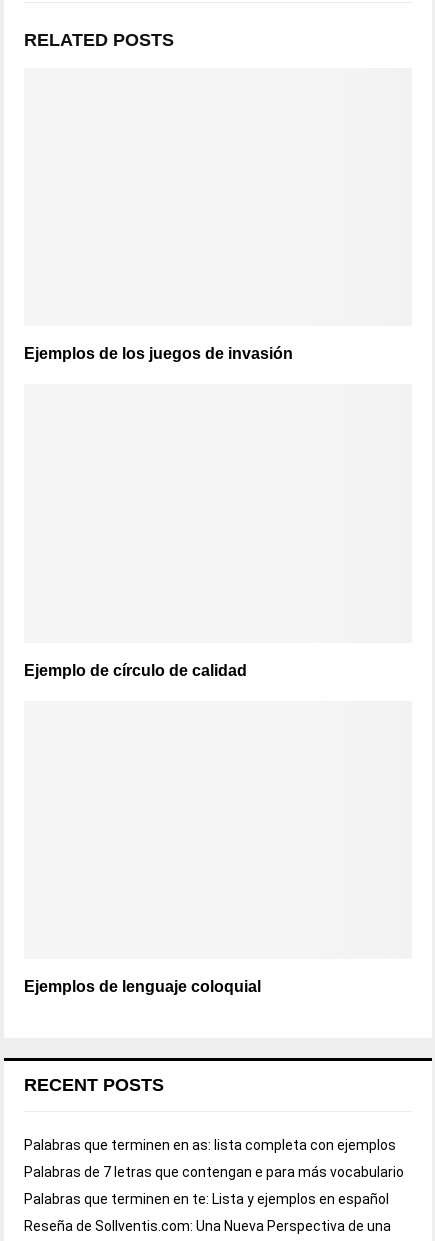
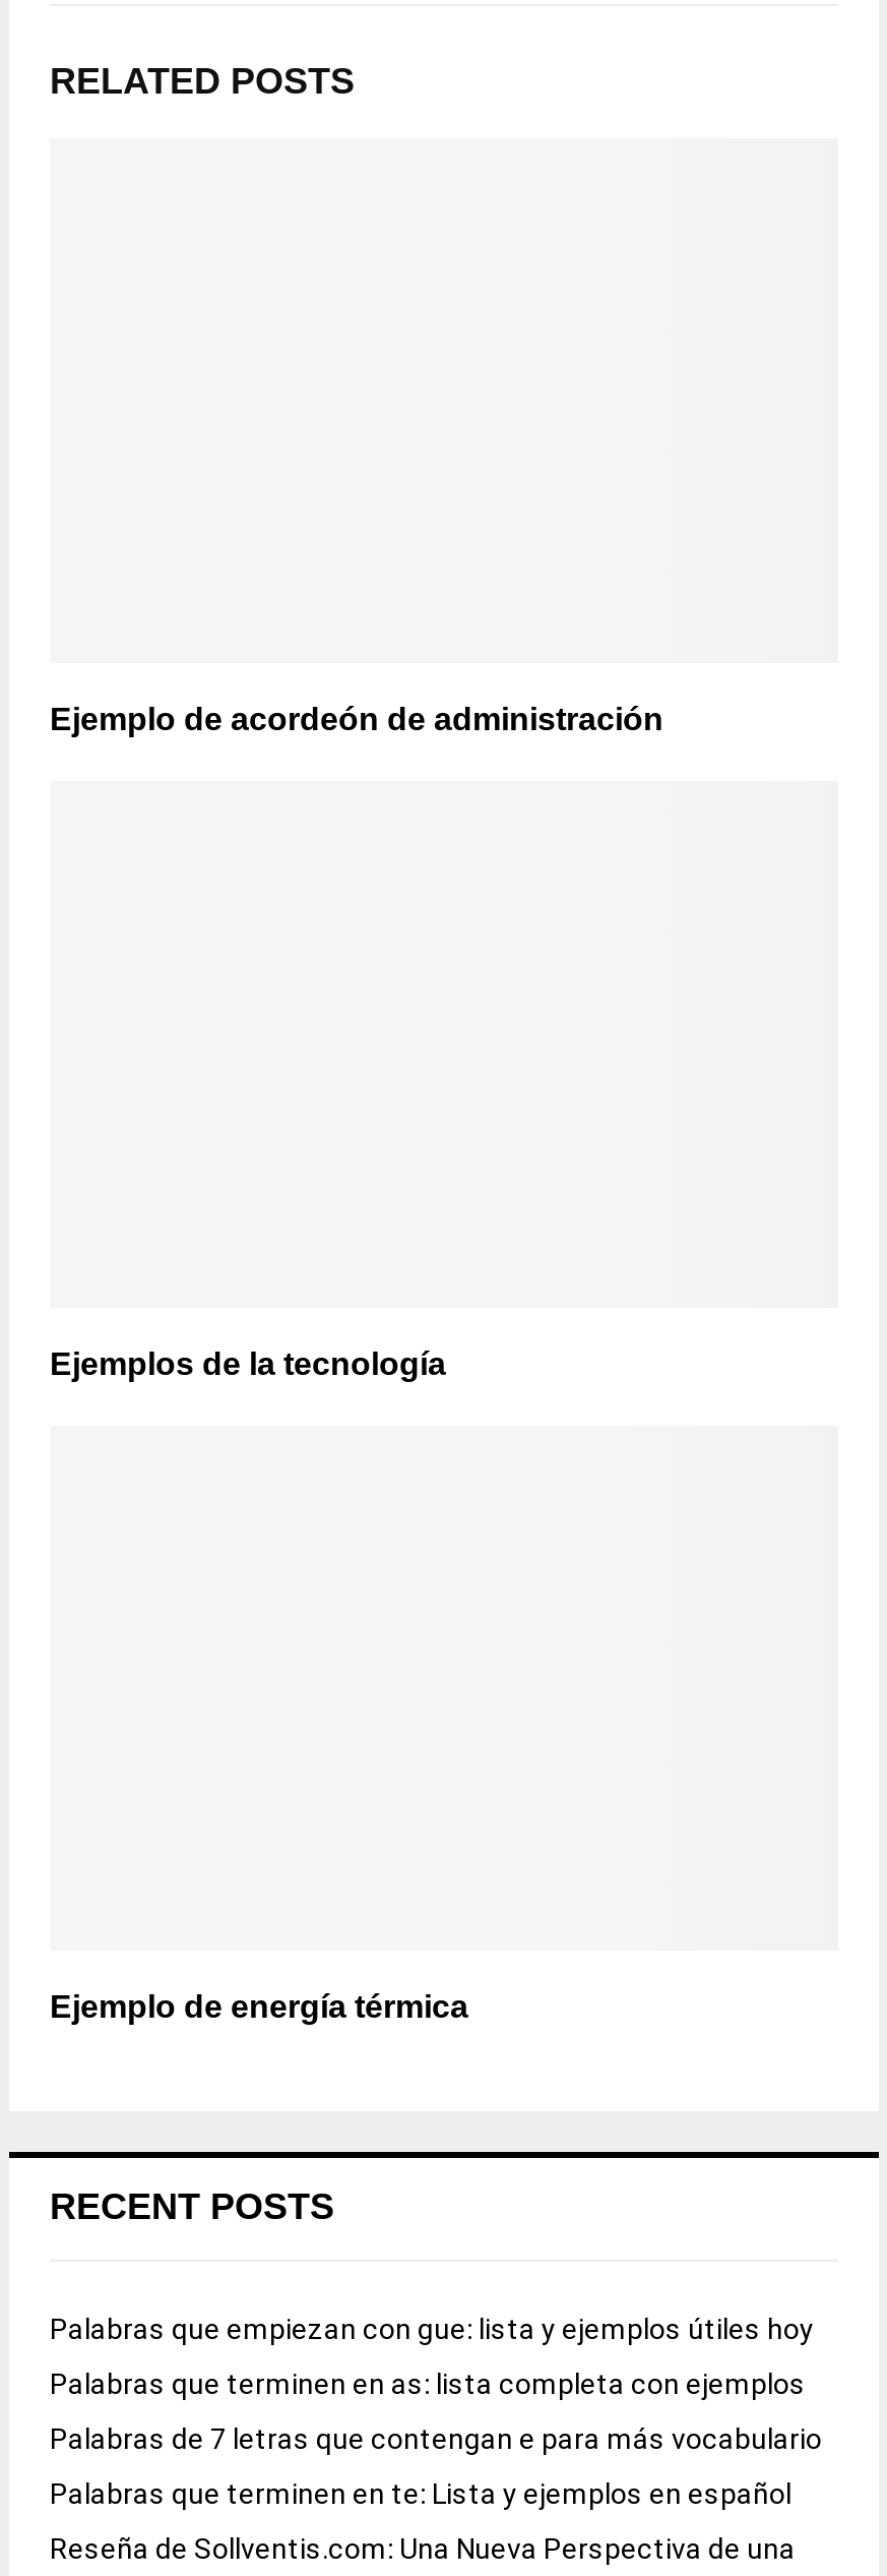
[24,345,293,362] Ejemplos de los juegos de invasión -> [50,702,663,737] Ejemplo de acordeón de administración
[24,662,247,679] Ejemplo de círculo de calidad -> [50,1346,446,1381] Ejemplos de la tecnología
[24,978,261,995] Ejemplos de lenguaje coloquial -> [50,1990,468,2025] Ejemplo de energía térmica
none -> [50,2314,820,2346] Palabras que empiezan con gue: lista y ejemplos útiles hoy

